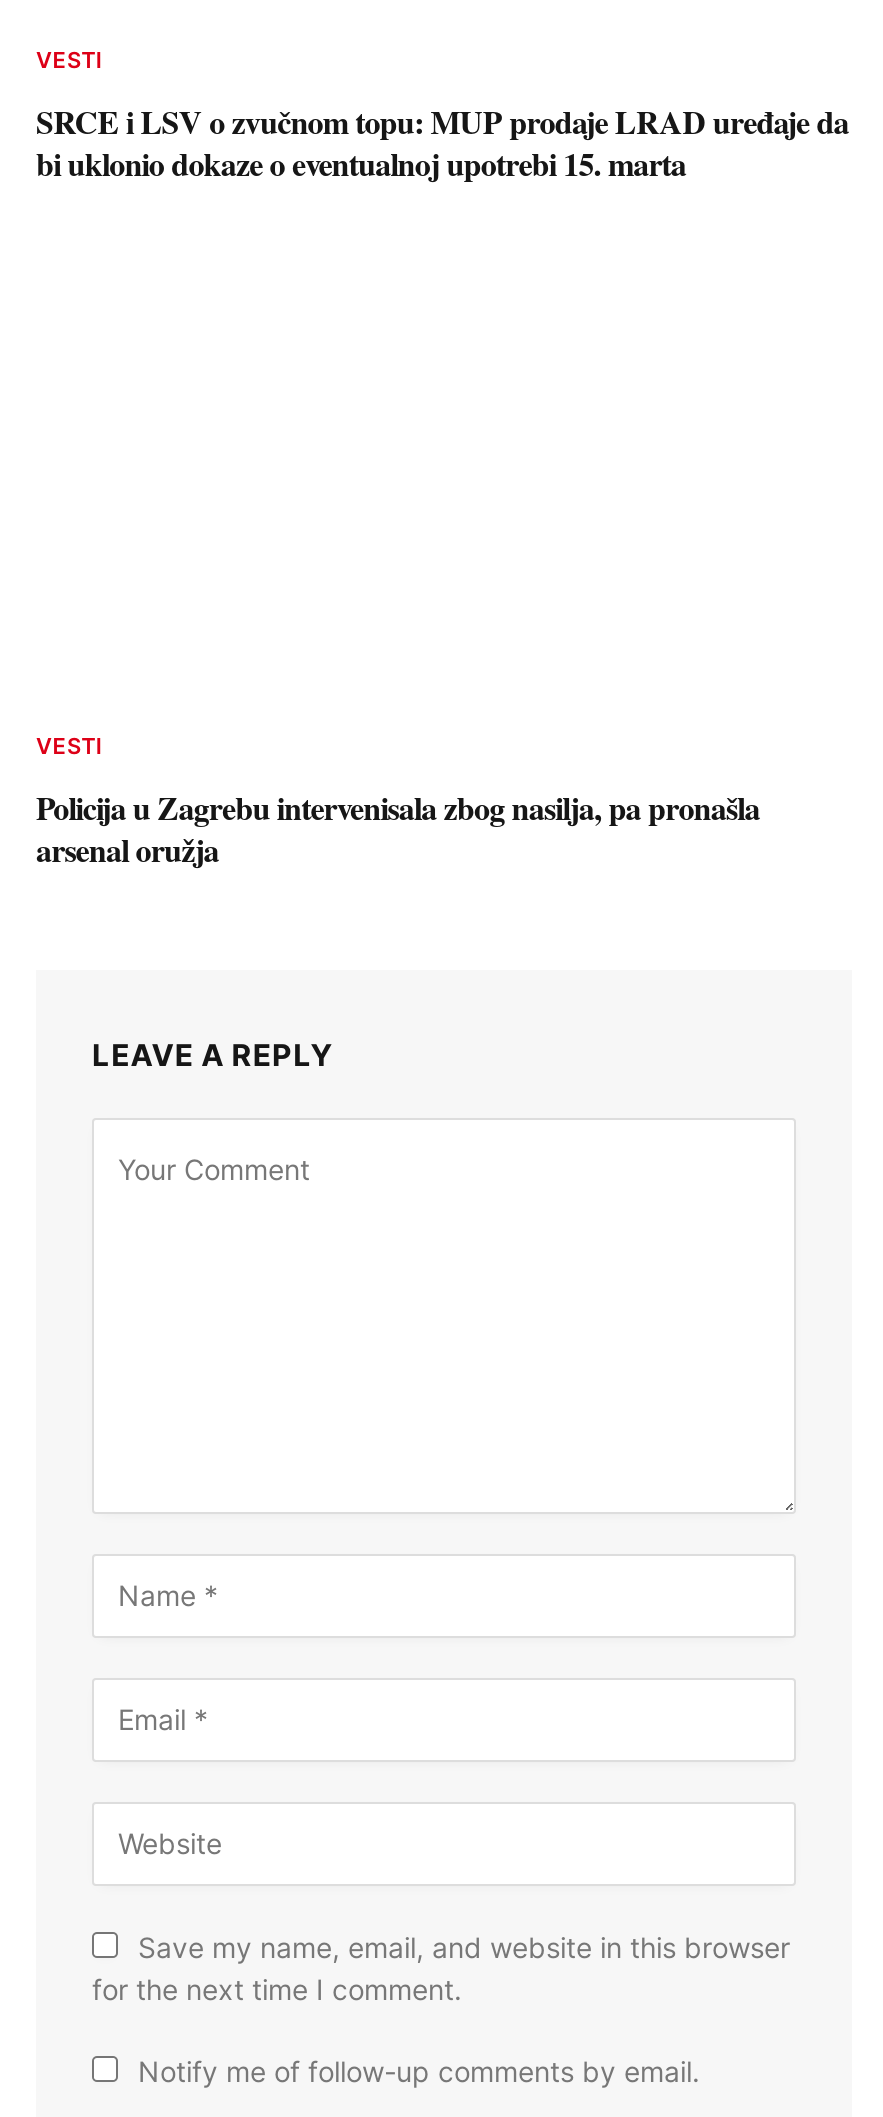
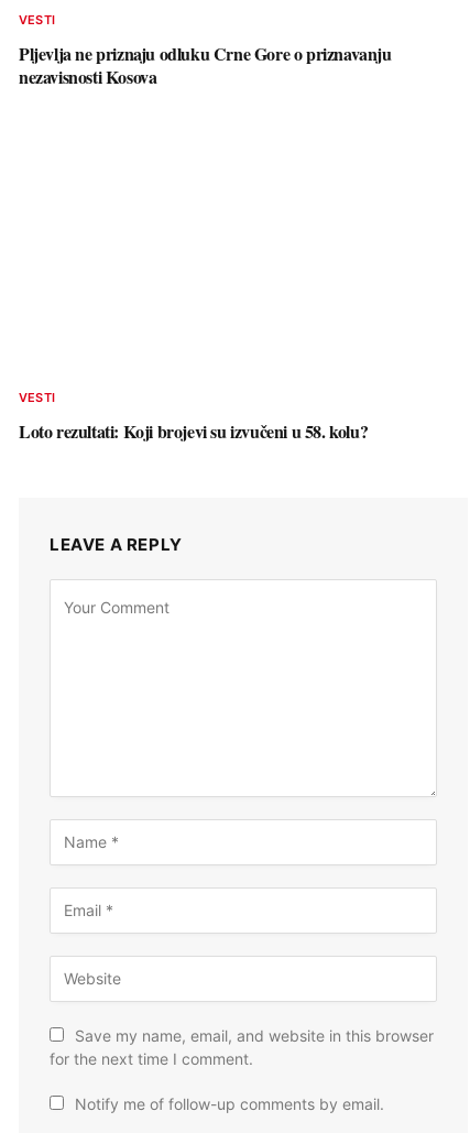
[36,98,849,186] SRCE i LSV o zvučnom topu: MUP prodaje LRAD uređaje da | bi uklonio dokaze o eventualnoj upotrebi 15. marta -> [19,41,391,89] Pljevlja ne priznaju odluku Crne Gore o priznavanju | nezavisnosti Kosova
[36,783,760,871] Policija u Zagrebu intervenisala zbog nasilja, pa pronašla | arsenal oružja -> [19,418,368,443] Loto rezultati: Koji brojevi su izvučeni u 58. kolu?

